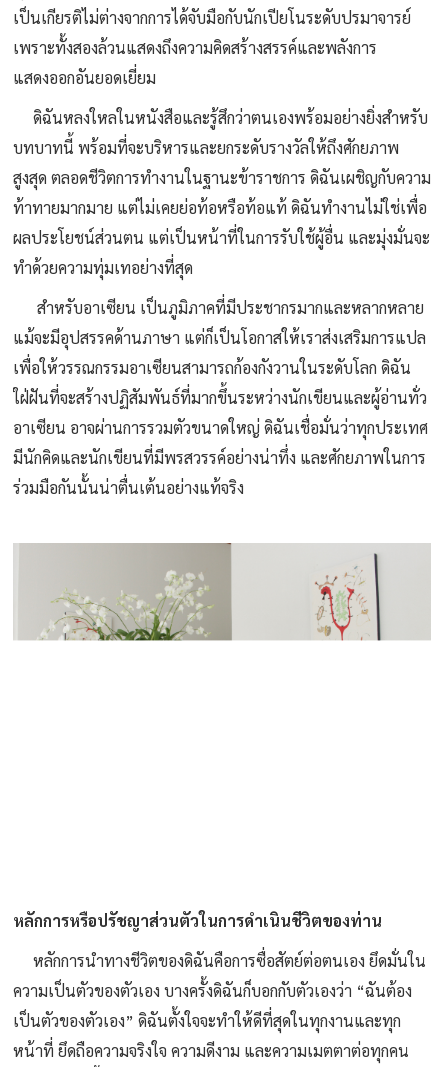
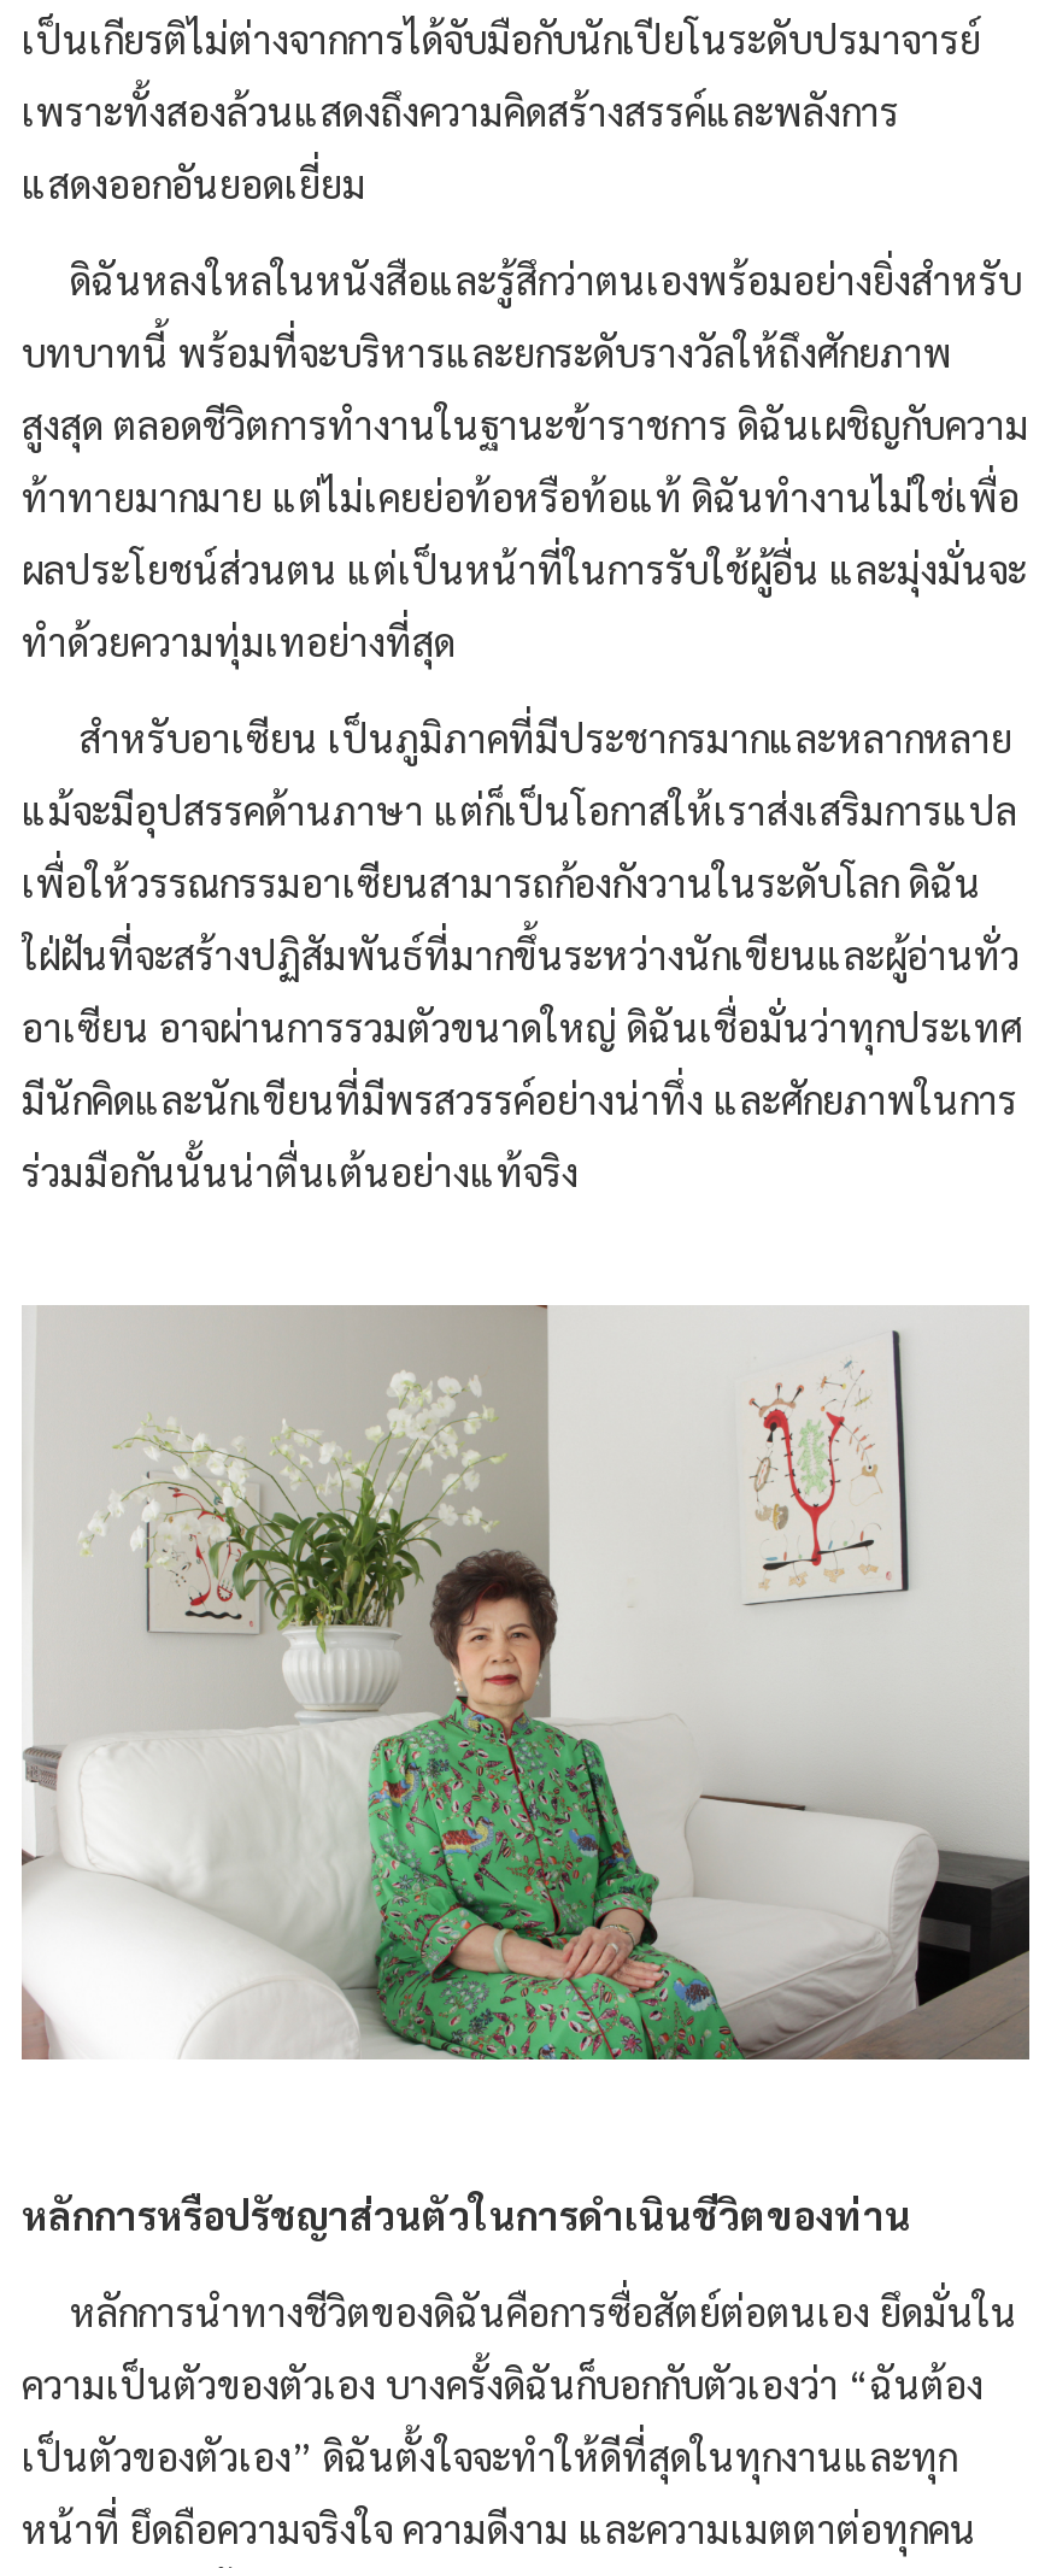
none -> [19,1536,1032,2062] [image]

